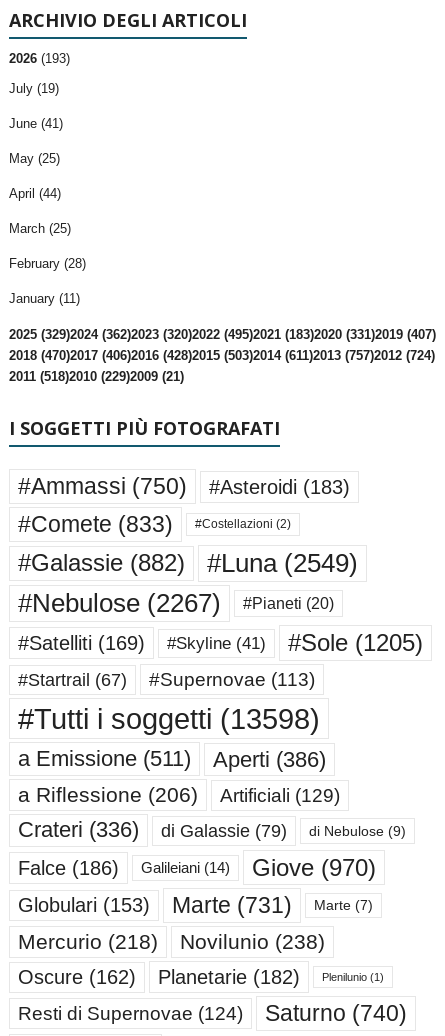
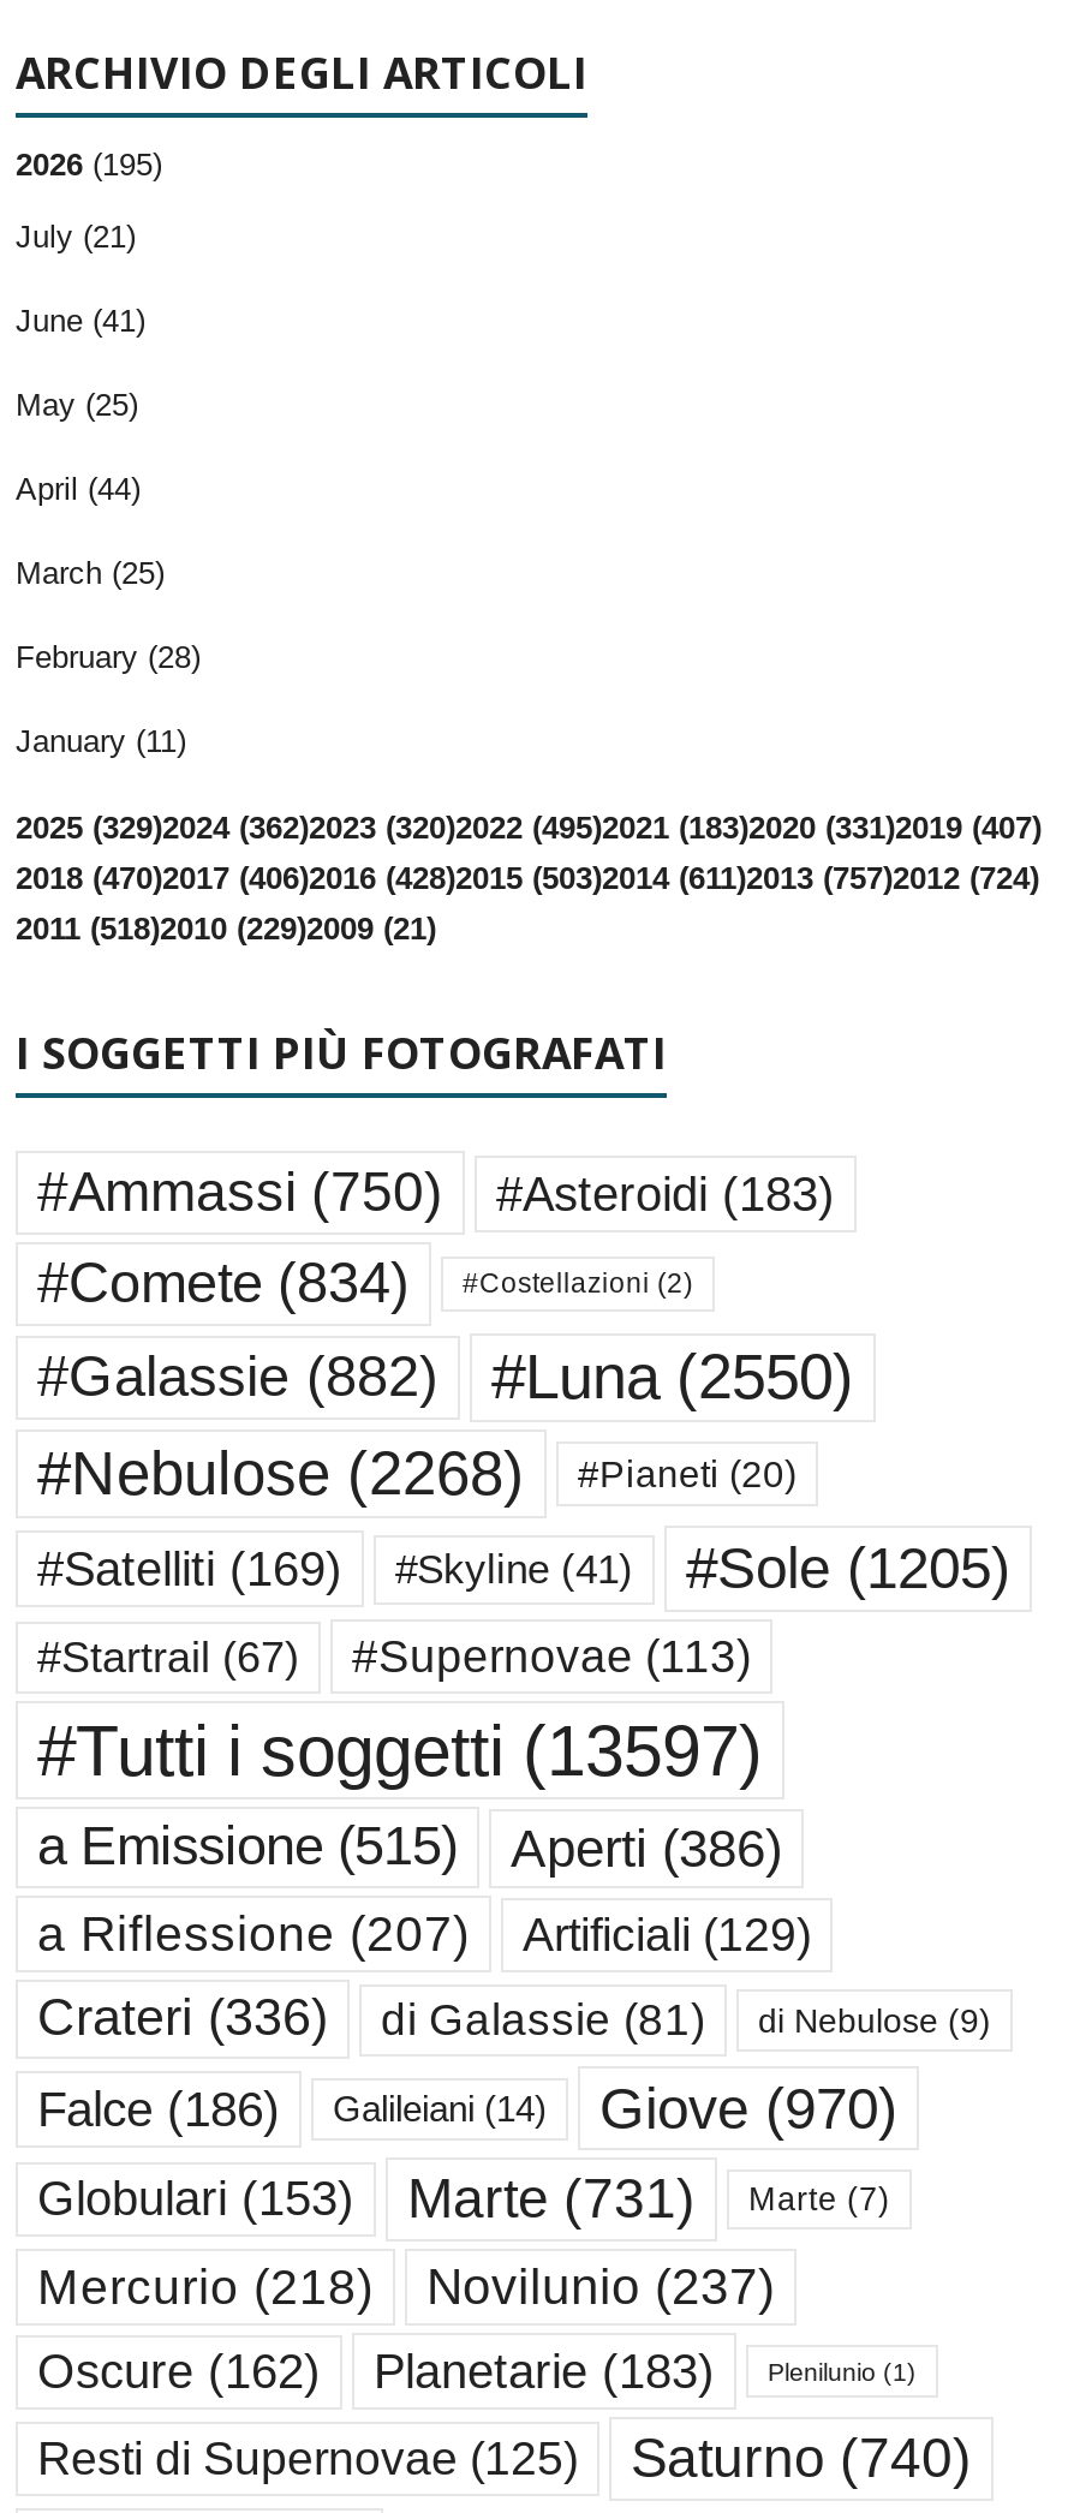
[9,51,70,66] 2026 (193) -> [16,147,162,183] 2026 (195)
[9,81,59,96] July (19) -> [16,219,136,255] July (21)
[18,511,291,537] #Comete (833) #Costellazioni (2) -> [37,1252,693,1314] #Comete (834) #Costellazioni (2)
[18,549,358,577] #Galassie (882) #Luna (2549) -> [37,1343,854,1410] #Galassie (882) #Luna (2550)
[18,589,334,617] #Nebulose (2267) #Pianeti (20) -> [37,1439,796,1506] #Nebulose (2268) #Pianeti (20)
[18,702,320,735] #Tutti i soggetti (13598) -> [37,1711,763,1790] #Tutti i soggetti (13597)
[18,746,326,771] a Emissione (511) Aperti (386) -> [37,1816,782,1878] a Emissione (515) Aperti (386)
[18,783,198,806] a Riflessione (206) -> [37,1905,470,1960] a Riflessione (207)
[18,818,406,842] Crateri (336) di Galassie (79) di Nebulose (9) -> [37,1989,991,2047] Crateri (336) di Galassie (81) di Nebulose (9)
[18,930,325,953] Mercurio (218) Novilunio (238) -> [37,2258,775,2314] Mercurio (218) Novilunio (237)
[18,965,384,988] Oscure (162) Planetarie (182) Plenilunio (1) -> [37,2344,917,2398] Oscure (162) Planetarie (183) Plenilunio (1)
[18,1002,243,1024] Resti di Supernovae (124) -> [37,2431,578,2484] Resti di Supernovae (125)

